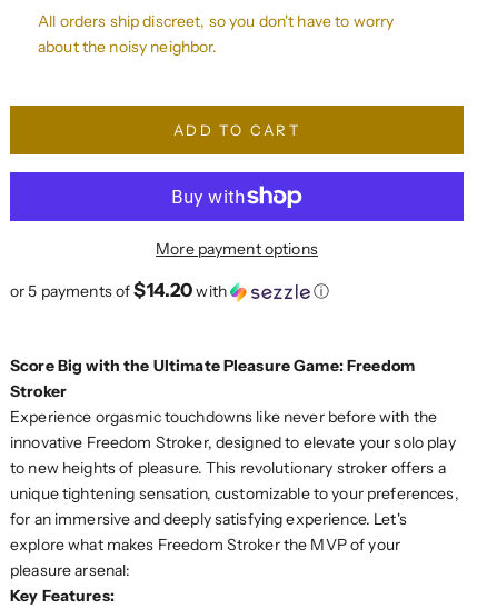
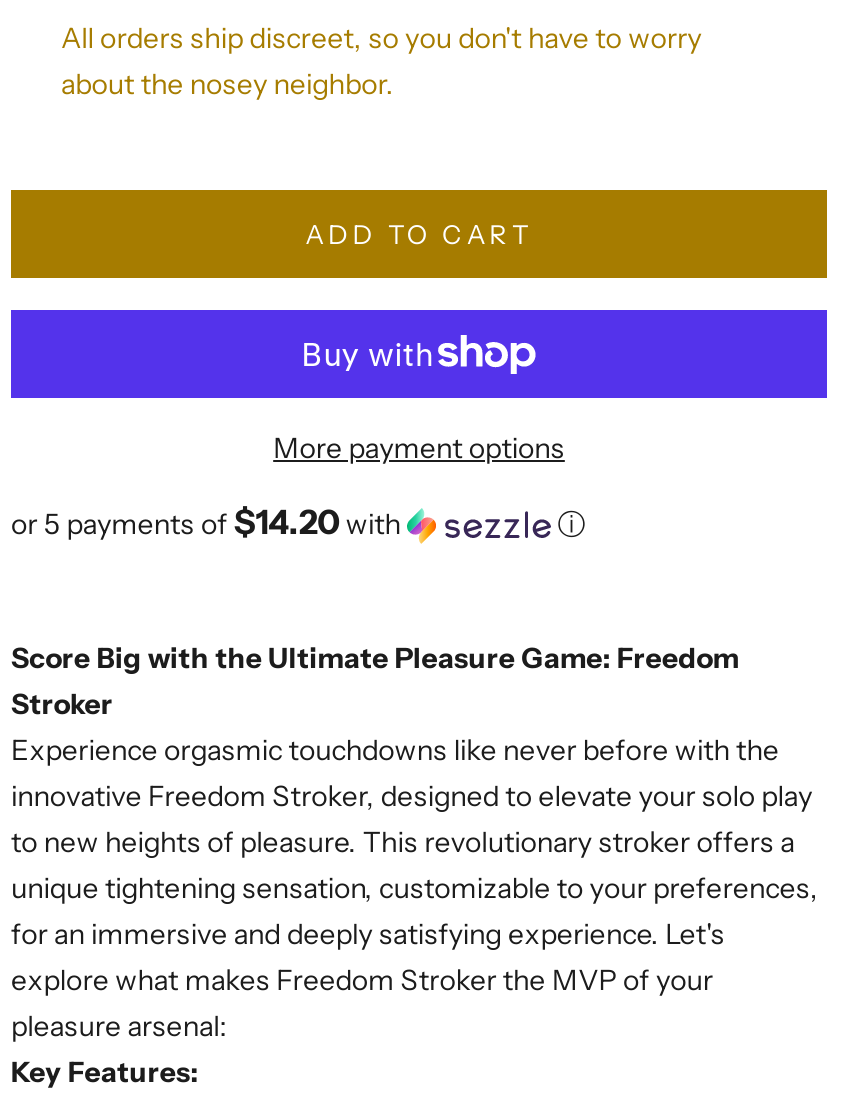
[38,37,217,57] about the noisy neighbor. -> [61,66,394,102] about the nosey neighbor.

